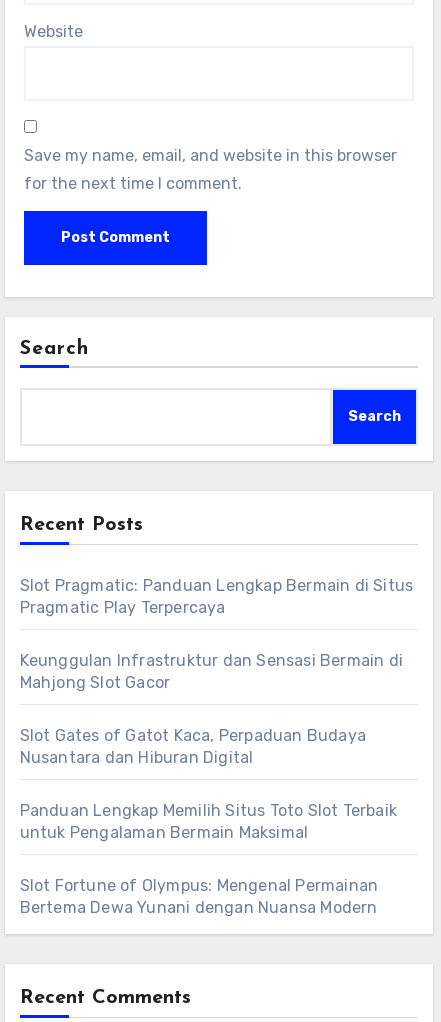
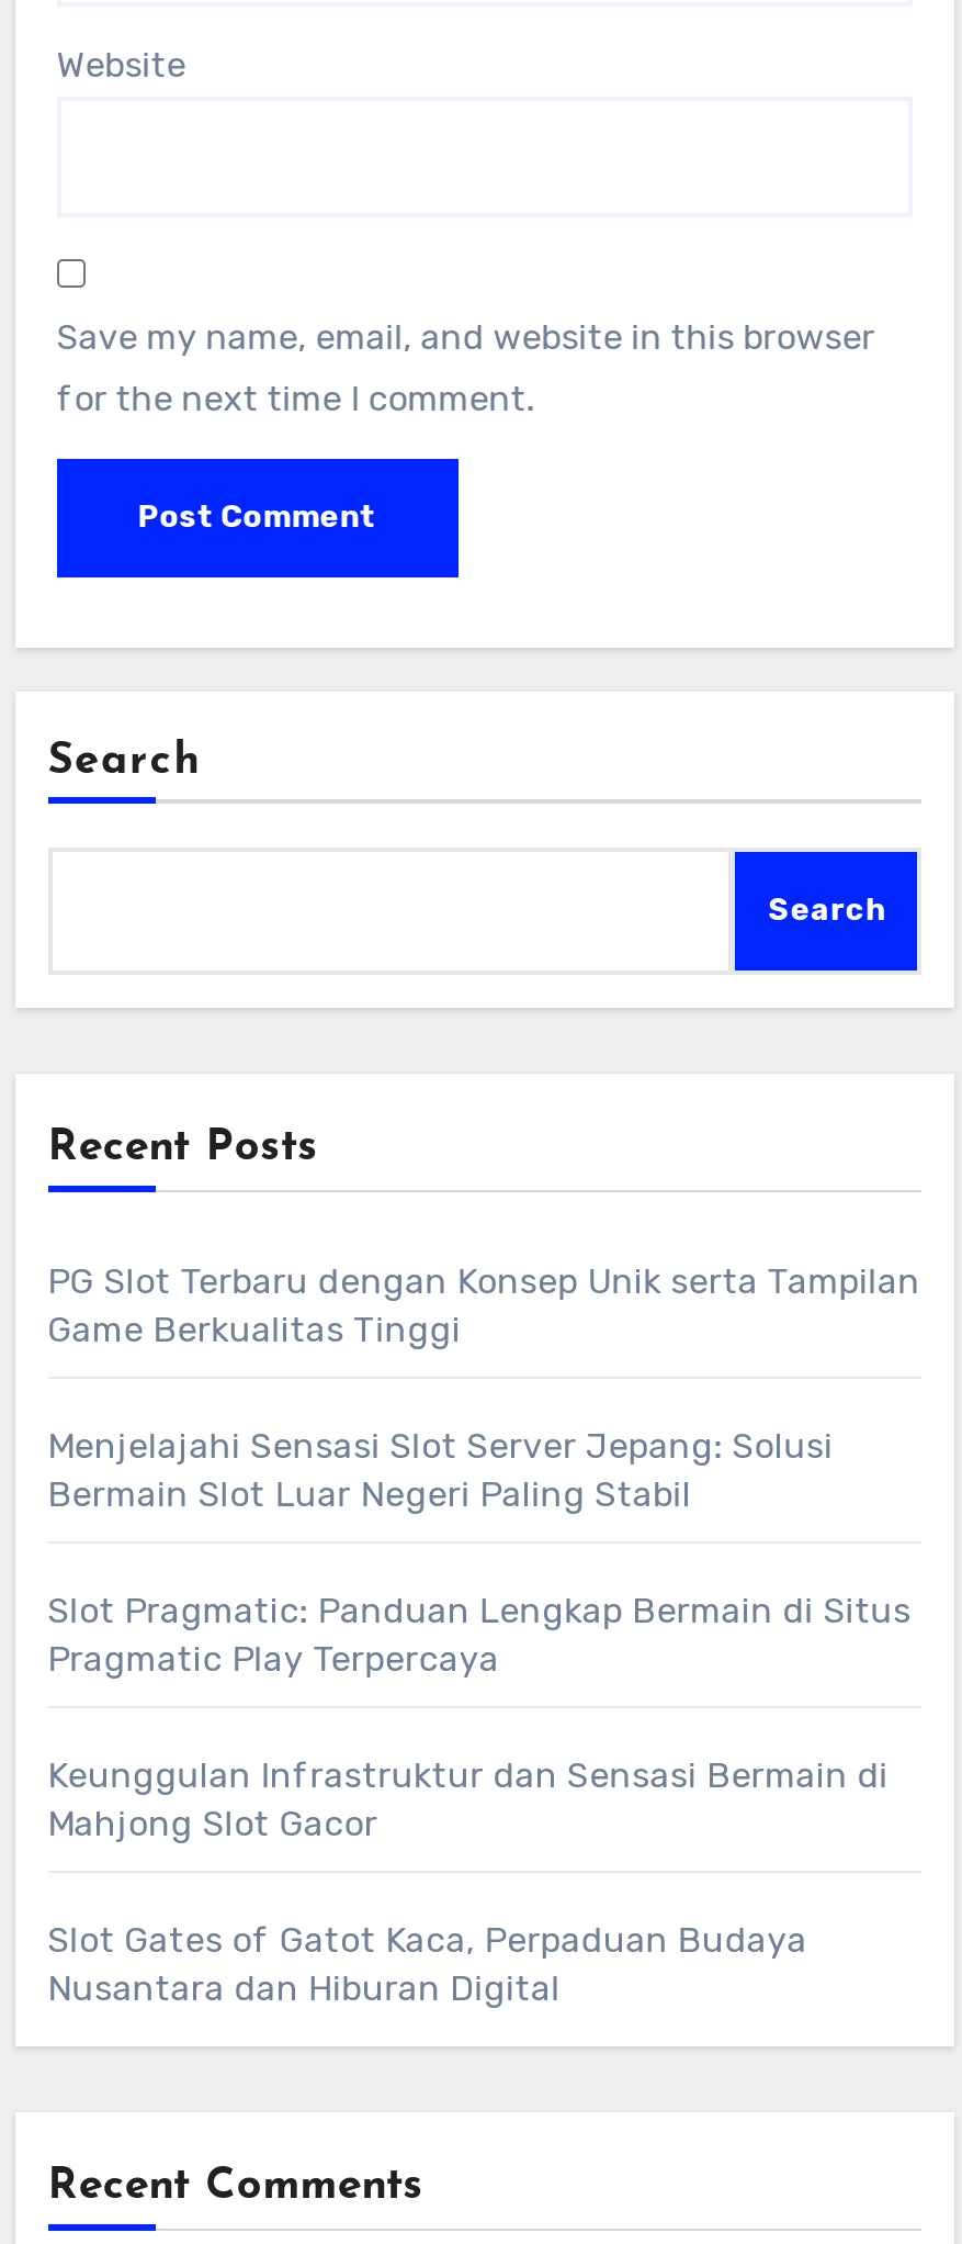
none -> [47,1259,920,1514] PG Slot Terbaru dengan Konsep Unik serta Tampilan | Game Berkualitas Tinggi | Menjelajahi Sensasi Slot Server Jepang: Solusi | Bermain Slot Luar Negeri Paling Stabil
moved [20,576,413,767] -> [47,1589,911,2008]: Slot Pragmatic: Panduan Lengkap Bermain di Situs | Pragmatic Play Terpercaya | Keunggulan Infrastruktur dan Sensasi Bermain di | Mahjong Slot Gacor | Slot Gates of Gatot Kaca, Perpaduan Budaya | Nusantara dan Hiburan Digital
[20,801,397,917] Panduan Lengkap Memilih Situs Toto Slot Terbaik | untuk Pengalaman Bermain Maksimal | Slot Fortune of Olympus: Mengenal Permainan | Bertema Dewa Yunani dengan Nuansa Modern -> none

